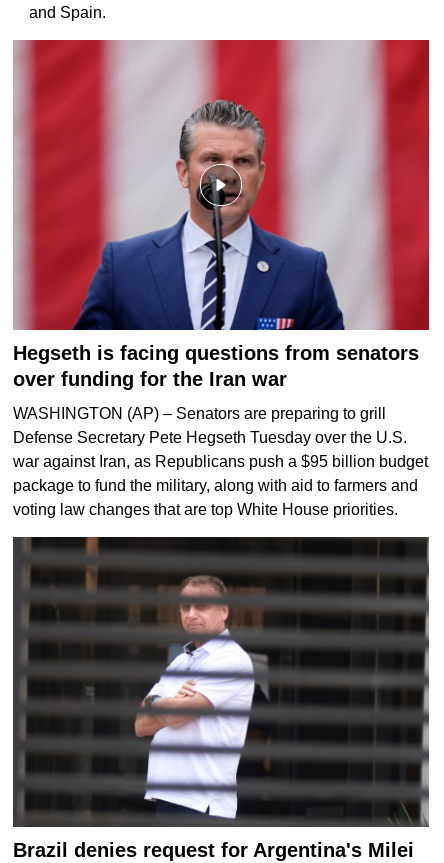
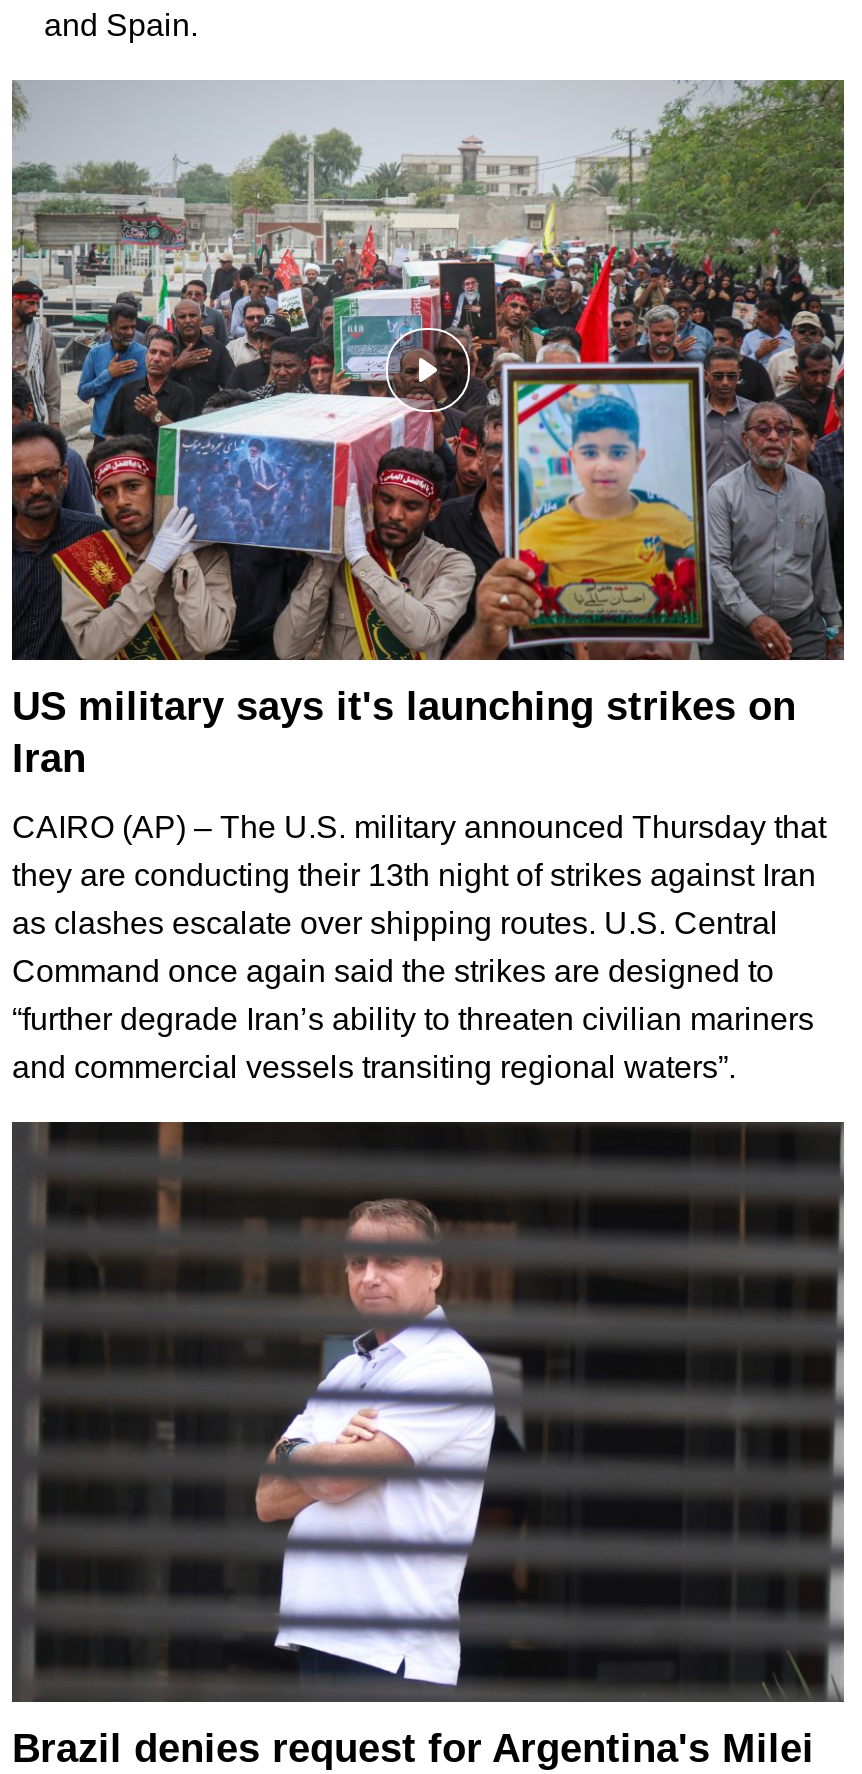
[13,39,430,390] [image] | Hegseth is facing questions from senators | over funding for the Iran war -> [12,78,846,780] [image] | US military says it's launching strikes on | Iran
[13,405,428,518] WASHINGTON (AP) – Senators are preparing to grill | Defense Secretary Pete Hegseth Tuesday over the U.S. | war against Iran, as Republicans push a $95 billion budget | package to fund the military, along with aid to farmers and | voting law changes that are top White House priorities. -> [12,810,826,1084] CAIRO (AP) – The U.S. military announced Thursday that | they are conducting their 13th night of strikes against Iran | as clashes escalate over shipping routes. U.S. Central | Command once again said the strikes are designed to | “further degrade Iran’s ability to threaten civilian mariners | and commercial vessels transiting regional waters”.

